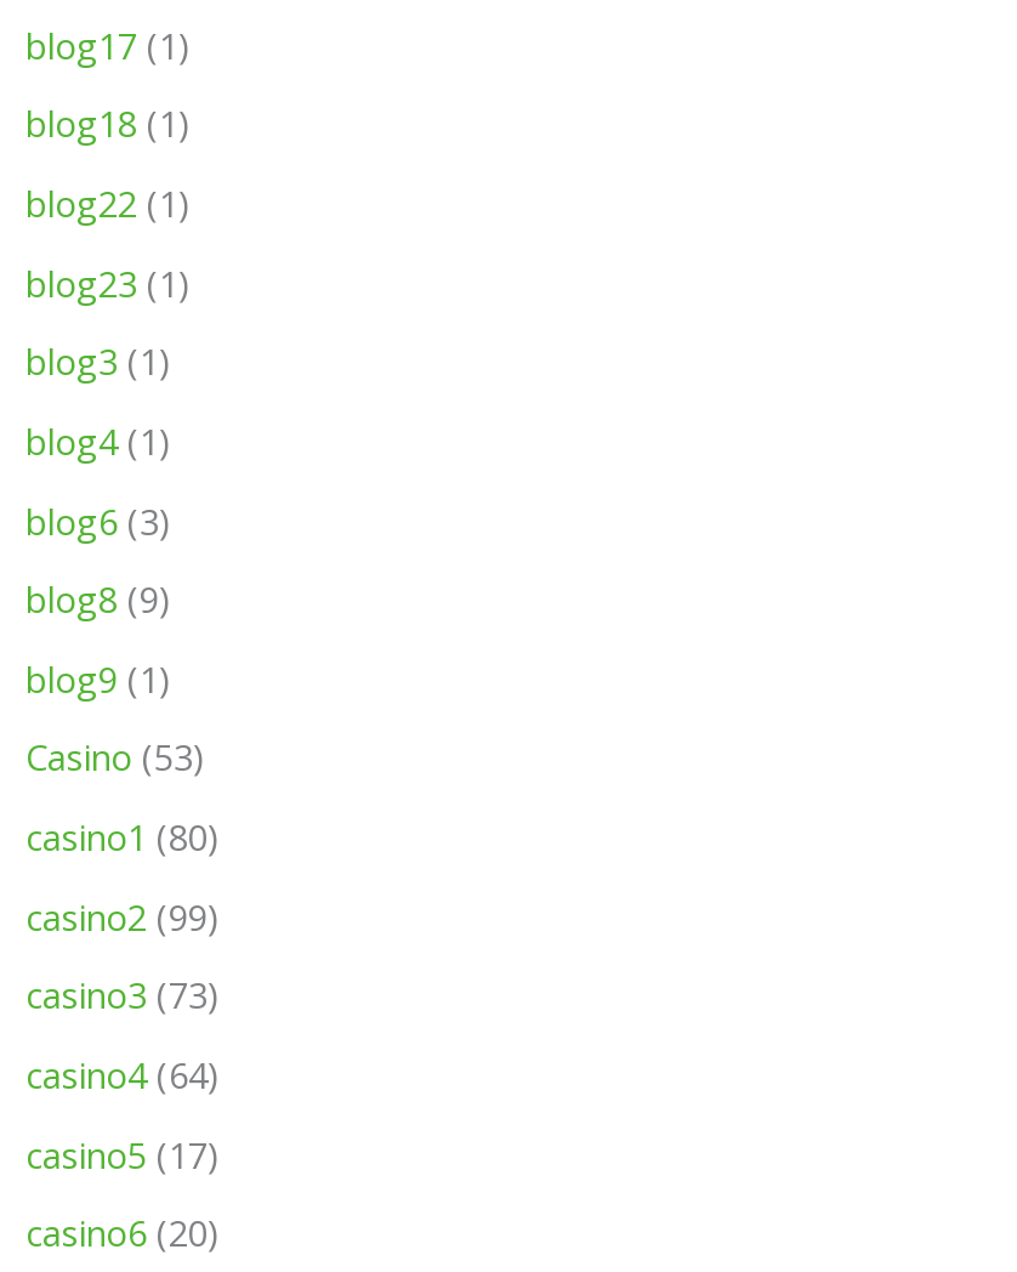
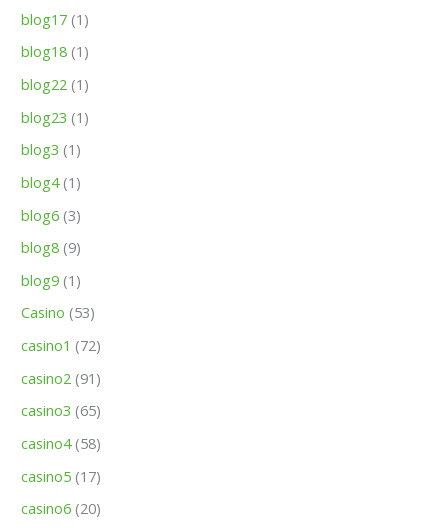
[25,812,220,861] casino1 (80) -> [21,335,101,355] casino1 (72)
[25,892,220,940] casino2 (99) -> [21,368,101,388] casino2 (91)
[25,971,220,1019] casino3 (73) -> [21,400,101,420] casino3 (65)
[25,1050,220,1098] casino4 (64) -> [21,433,101,453] casino4 (58)

